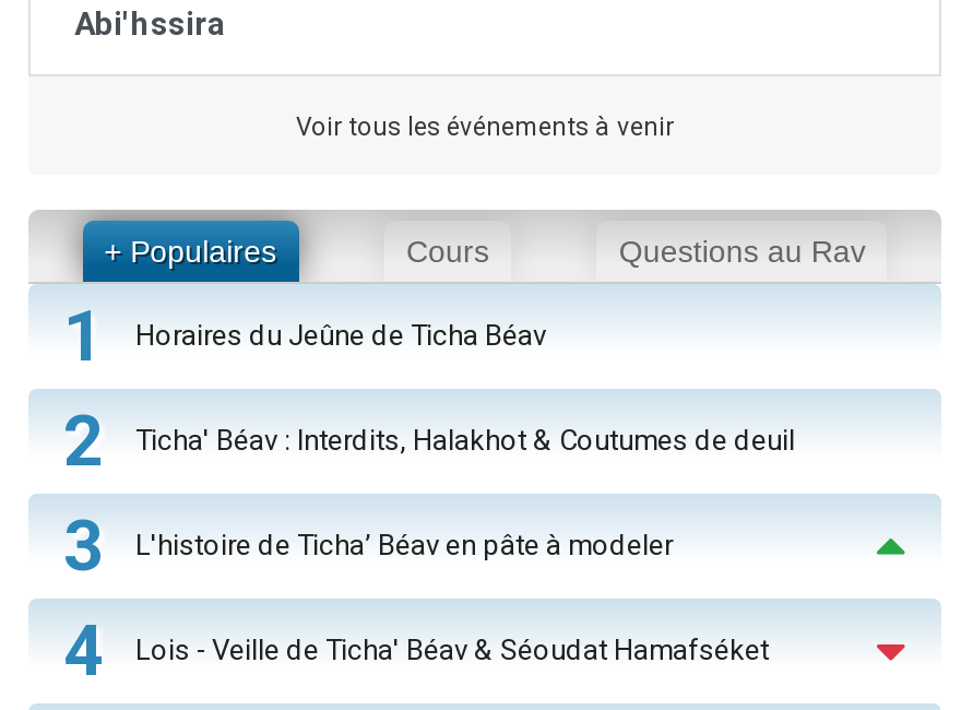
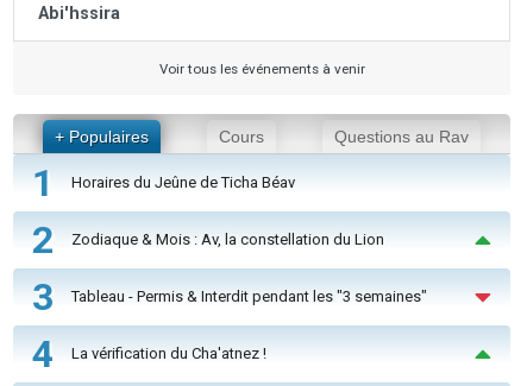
[135,425,795,458] Ticha' Béav : Interdits, Halakhot & Coutumes de deuil -> [71,231,384,249] Zodiaque & Mois : Av, la constellation du Lion
[135,530,673,563] L'histoire de Ticha’ Béav en pâte à modeler -> [71,288,427,306] Tableau - Permis & Interdit pendant les "3 semaines"
[135,635,769,667] Lois - Veille de Ticha' Béav & Séoudat Hamafséket -> [71,345,266,363] La vérification du Cha'atnez !

